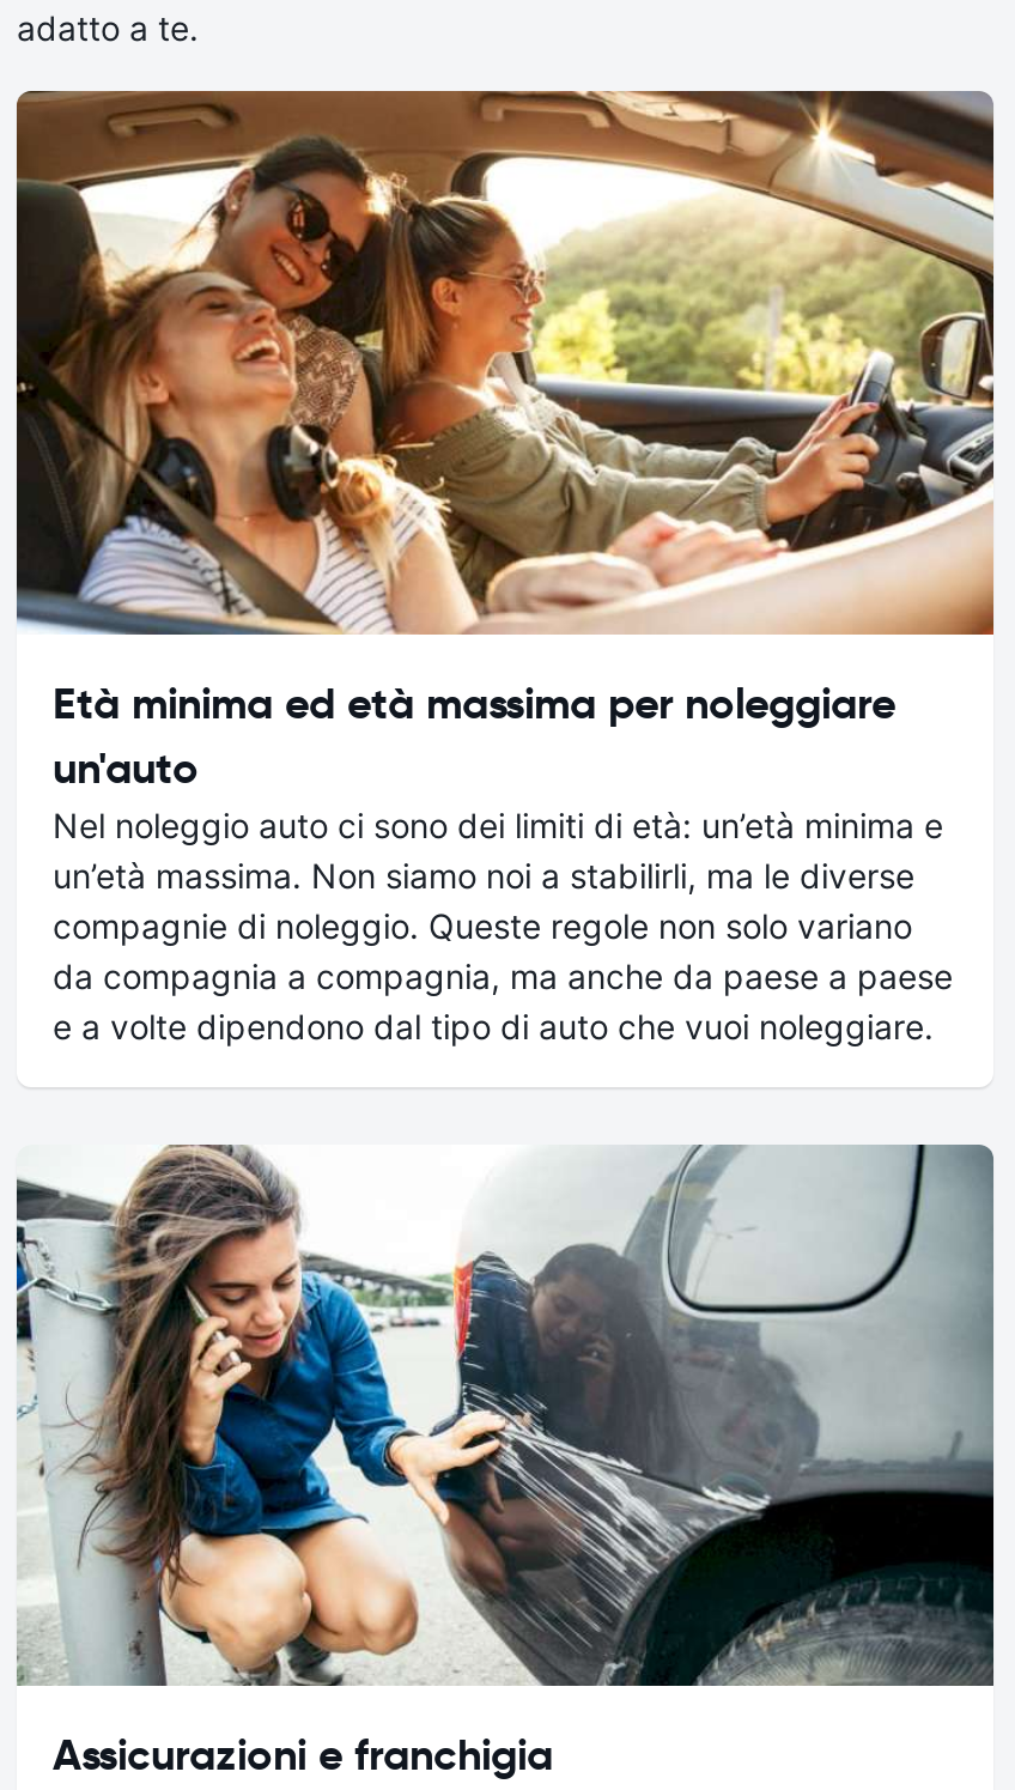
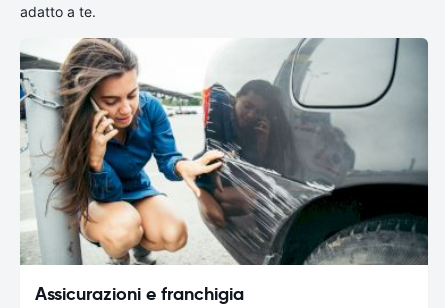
[14,89,996,1046] [image] | Età minima ed età massima per noleggiare | un'auto | Nel noleggio auto ci sono dei limiti di età: un’età minima e | un’età massima. Non siamo noi a stabilirli, ma le diverse | compagnie di noleggio. Queste regole non solo variano | da compagnia a compagnia, ma anche da paese a paese | e a volte dipendono dal tipo di auto che vuoi noleggiare. -> none

